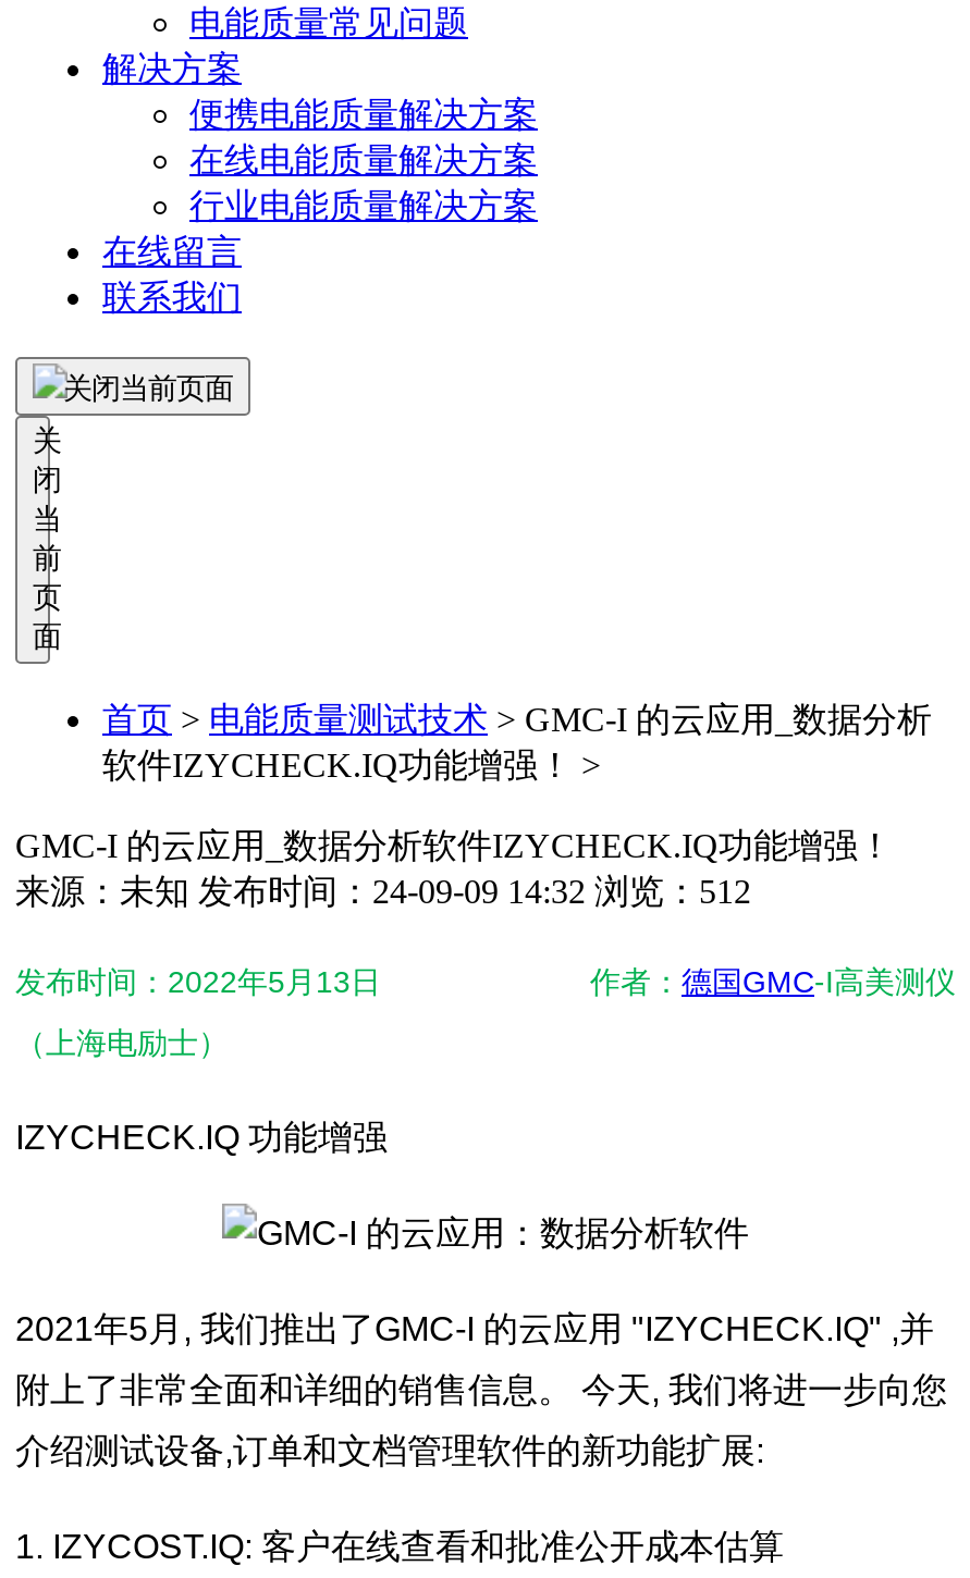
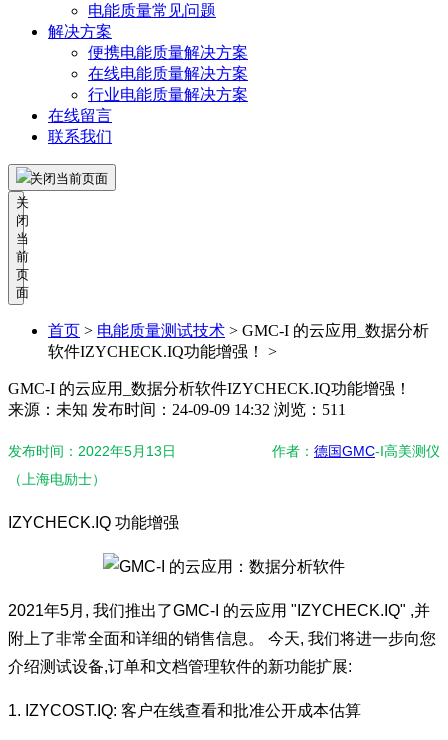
[15,873,751,910] 来源：未知发布时间：24-09-09 14:32 浏览：512 -> [8,401,346,418] 来源：未知发布时间：24-09-09 14:32 浏览：511

